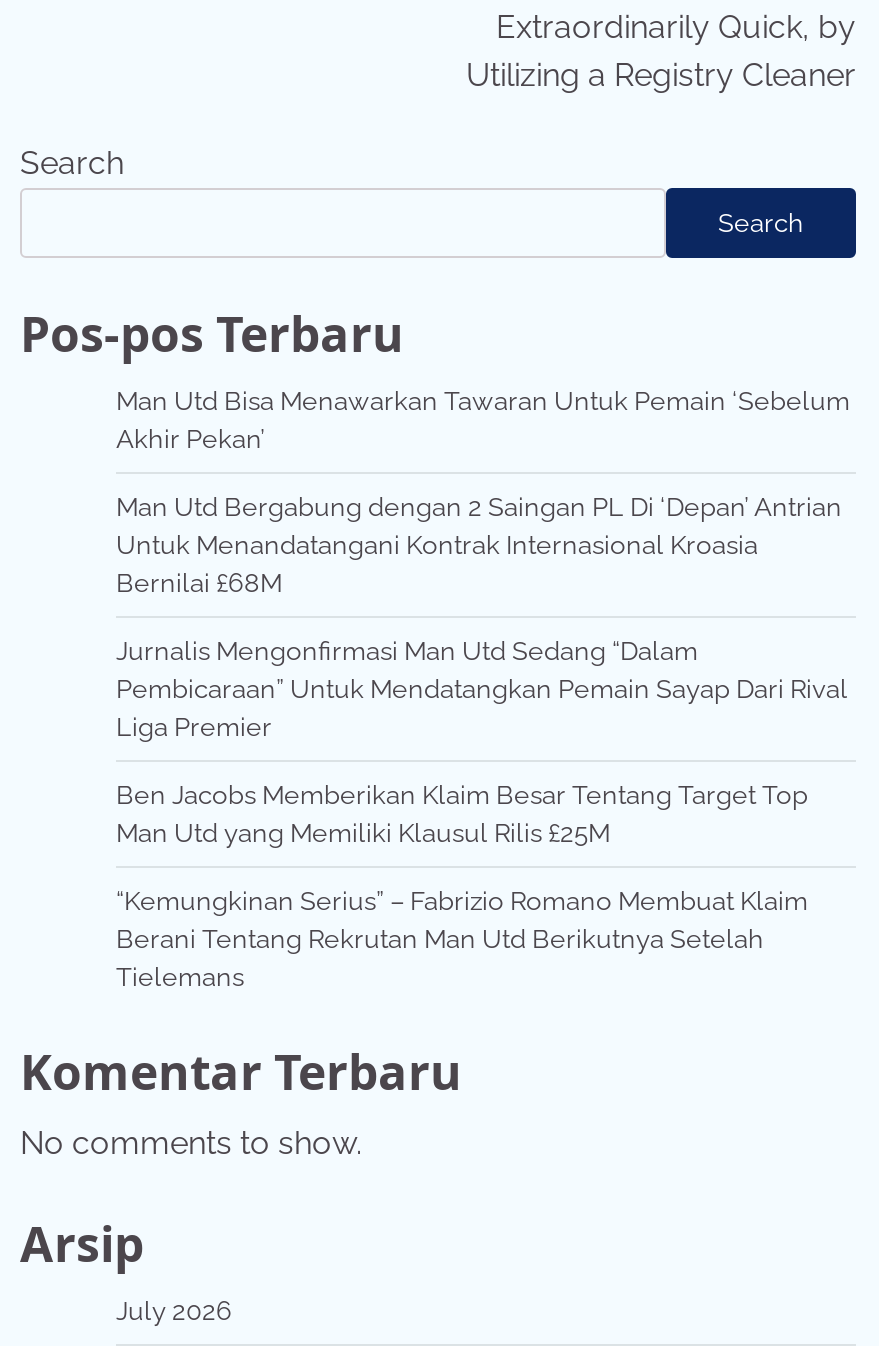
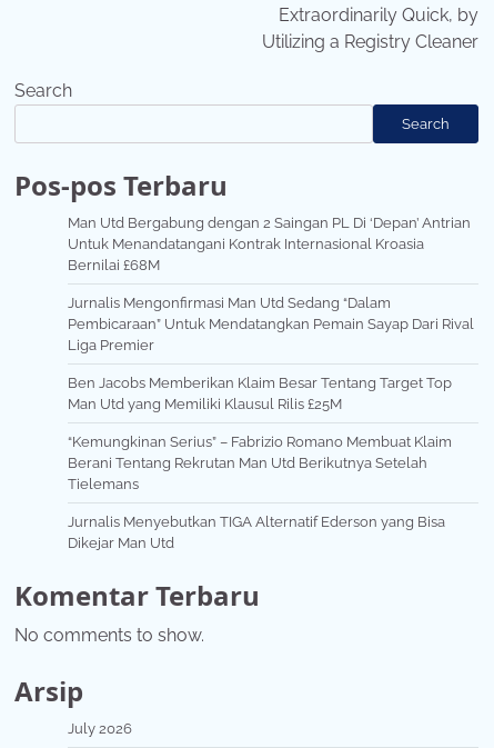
[116,386,850,454] Man Utd Bisa Menawarkan Tawaran Untuk Pemain ‘Sebelum | Akhir Pekan’ -> none
moved [116,492,848,992] -> [68,215,474,492]: Man Utd Bergabung dengan 2 Saingan PL Di ‘Depan’ Antrian | Untuk Menandatangani Kontrak Internasional Kroasia | Bernilai £68M | ... | Berani Tentang Rekrutan Man Utd Berikutnya Setelah | Tielemans
none -> [68,513,445,551] Jurnalis Menyebutkan TIGA Alternatif Ederson yang Bisa | Dikejar Man Utd

